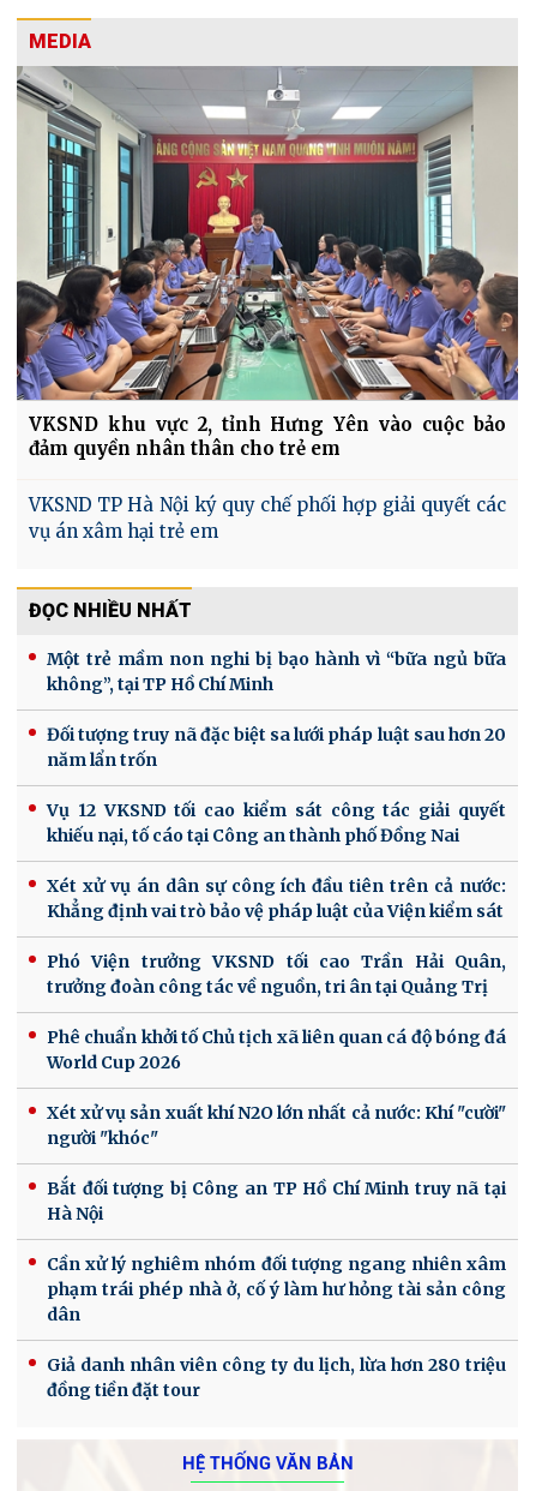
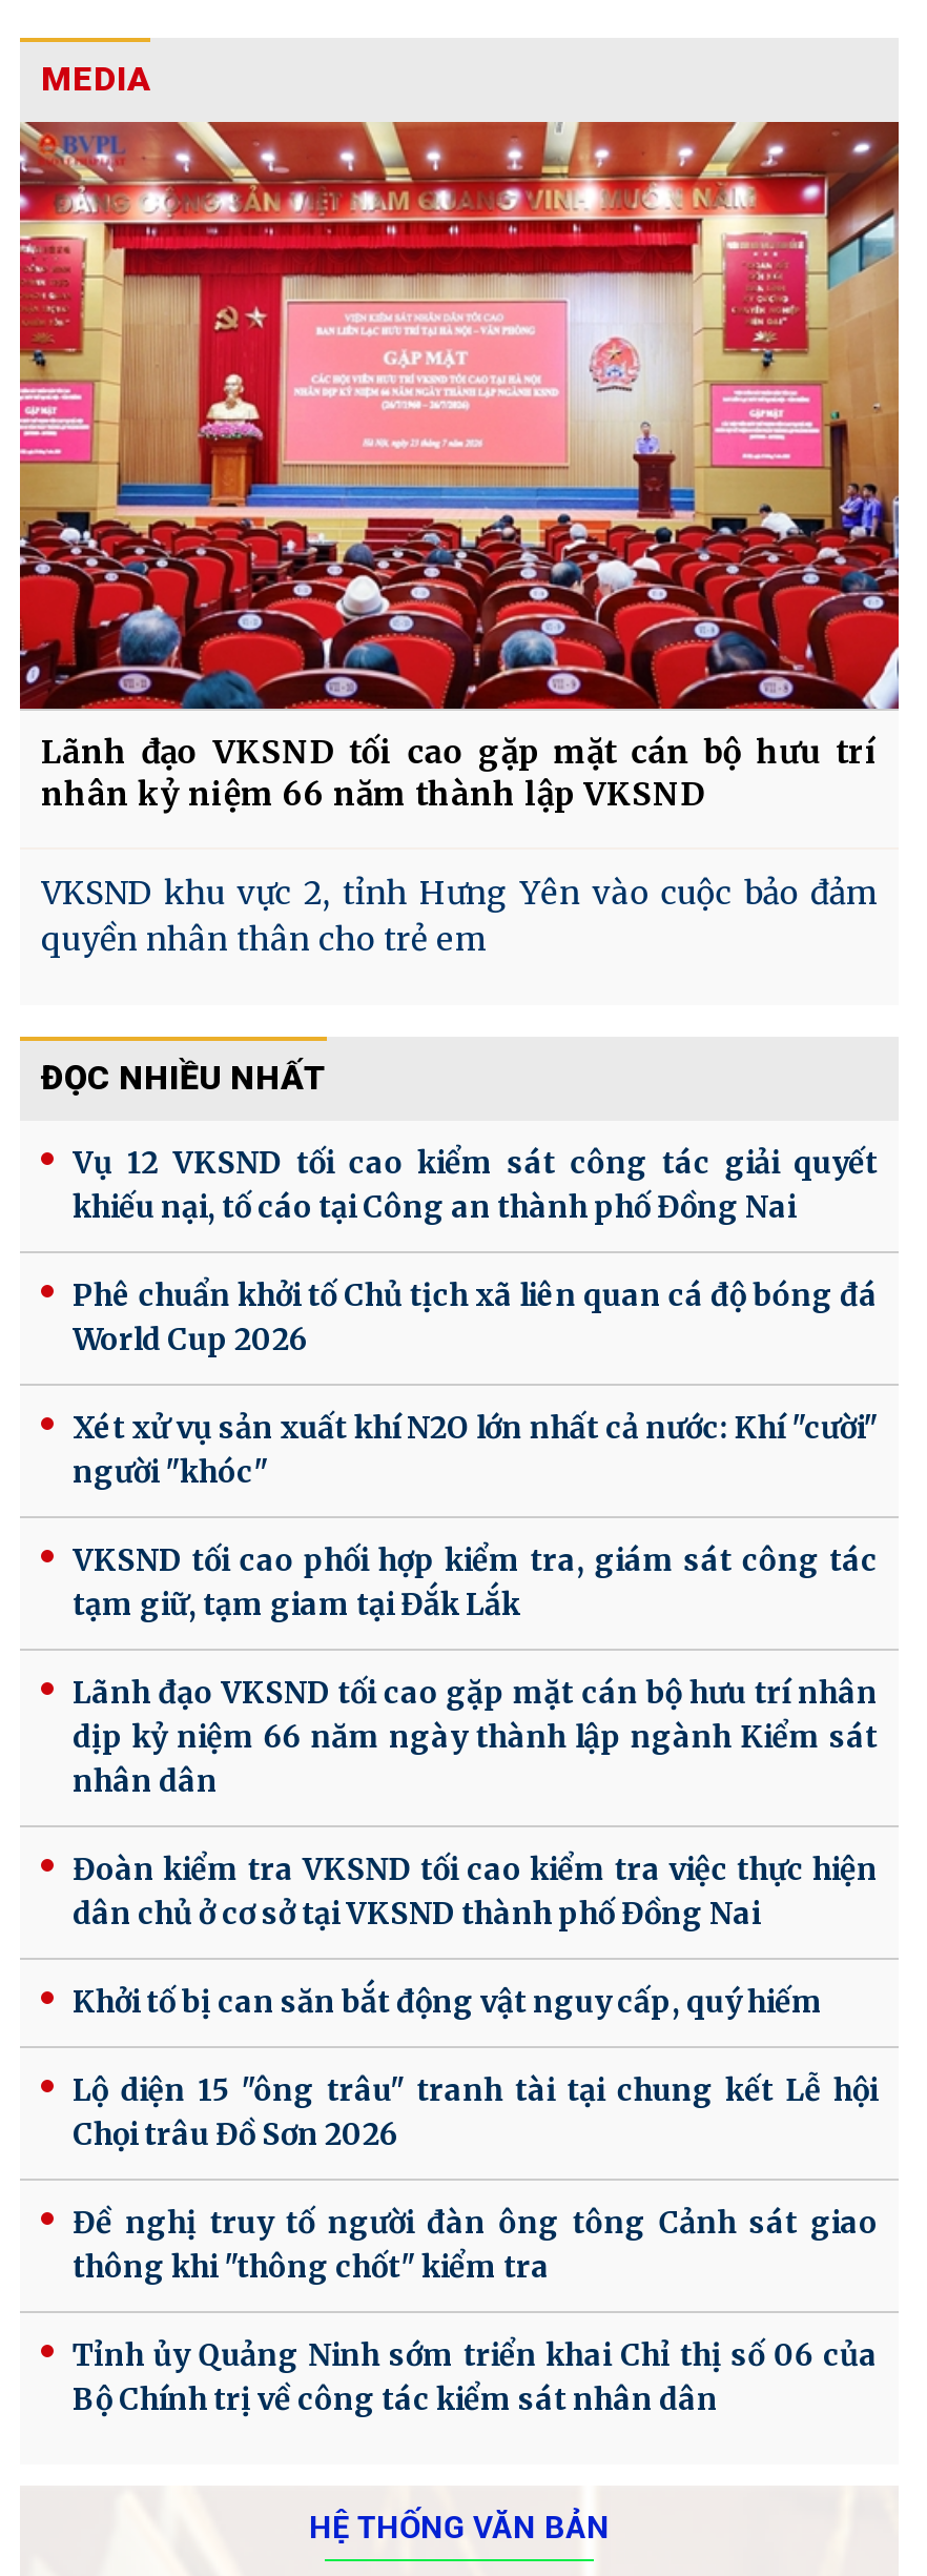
[16,65,519,460] [image] | VKSND khu vực 2, tỉnh Hưng Yên vào cuộc bảo | đảm quyền nhân thân cho trẻ em -> [18,120,901,814] [image] | Lãnh đạo VKSND tối cao gặp mặt cán bộ hưu trí | nhân kỷ niệm 66 năm thành lập VKSND
[29,494,506,543] VKSND TP Hà Nội ký quy chế phối hợp giải quyết các | vụ án xâm hại trẻ em -> [41,873,878,959] VKSND khu vực 2, tỉnh Hưng Yên vào cuộc bảo đảm | quyền nhân thân cho trẻ em
[47,649,506,771] Một trẻ mầm non nghi bị bạo hành vì “bữa ngủ bữa | không”, tại TP Hồ Chí Minh | Đối tượng truy nã đặc biệt sa lưới pháp luật sau hơn 20 | năm lẩn trốn -> none
moved [47,800,506,847] -> [73,1144,878,1226]: Vụ 12 VKSND tối cao kiểm sát công tác giải quyết | khiếu nại, tố cáo tại Công an thành phố Đồng Nai
[47,876,506,998] Xét xử vụ án dân sự công ích đầu tiên trên cả nước: | Khẳng định vai trò bảo vệ pháp luật của Viện kiểm sát | Phó Viện trưởng VKSND tối cao Trần Hải Quân, | trưởng đoàn công tác về nguồn, tri ân tại Quảng Trị -> none
moved [47,1027,506,1149] -> [73,1277,878,1491]: Phê chuẩn khởi tố Chủ tịch xã liên quan cá độ bóng đá | World Cup 2026 | Xét xử vụ sản xuất khí N2O lớn nhất cả nước: Khí "cười" | người "khóc"
[47,1178,506,1401] Bắt đối tượng bị Công an TP Hồ Chí Minh truy nã tại | Hà Nội | Cần xử lý nghiêm nhóm đối tượng ngang nhiên xâm | phạm trái phép nhà ở, cố ý làm hư hỏng tài sản công | dân | Giả danh nhân viên công ty du lịch, lừa hơn 280 triệu | đồng tiền đặt tour -> [73,1542,878,2419] VKSND tối cao phối hợp kiểm tra, giám sát công tác | tạm giữ, tạm giam tại Đắk Lắk | Lãnh đạo VKSND tối cao gặp mặt cán bộ hưu trí nhân | dịp kỷ niệm 66 năm ngày thành lập ngành Kiểm sát | nhân dân | Đoàn kiểm tra VKSND tối cao kiểm tra việc thực hiện | dân chủ ở cơ sở tại VKSND thành phố Đồng Nai | Khởi tố bị can săn bắt động vật nguy cấp, quý hiếm | Lộ diện 15 "ông trâu" tranh tài tại chung kết Lễ hội | Chọi trâu Đồ Sơn 2026 | Đề nghị truy tố người đàn ông tông Cảnh sát giao | thông khi "thông chốt" kiểm tra | Tỉnh ủy Quảng Ninh sớm triển khai Chỉ thị số 06 của | Bộ Chính trị về công tác kiểm sát nhân dân

